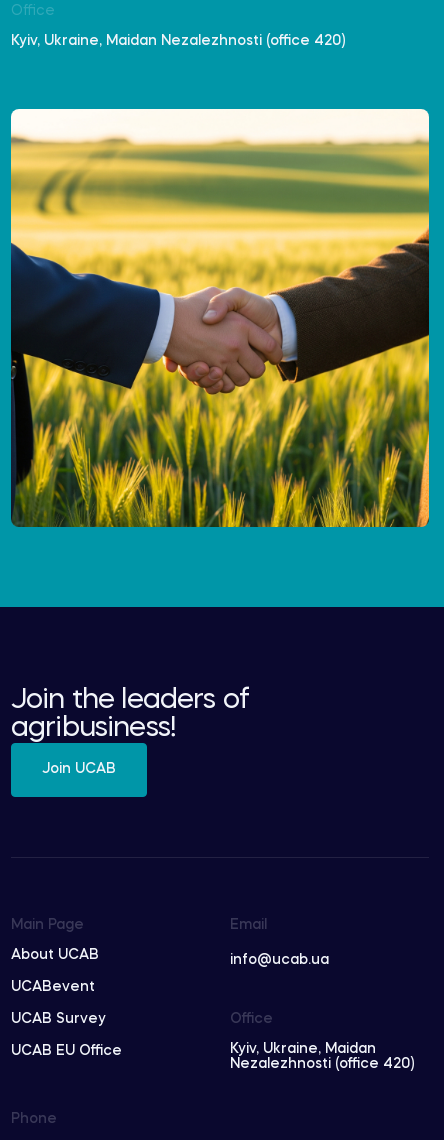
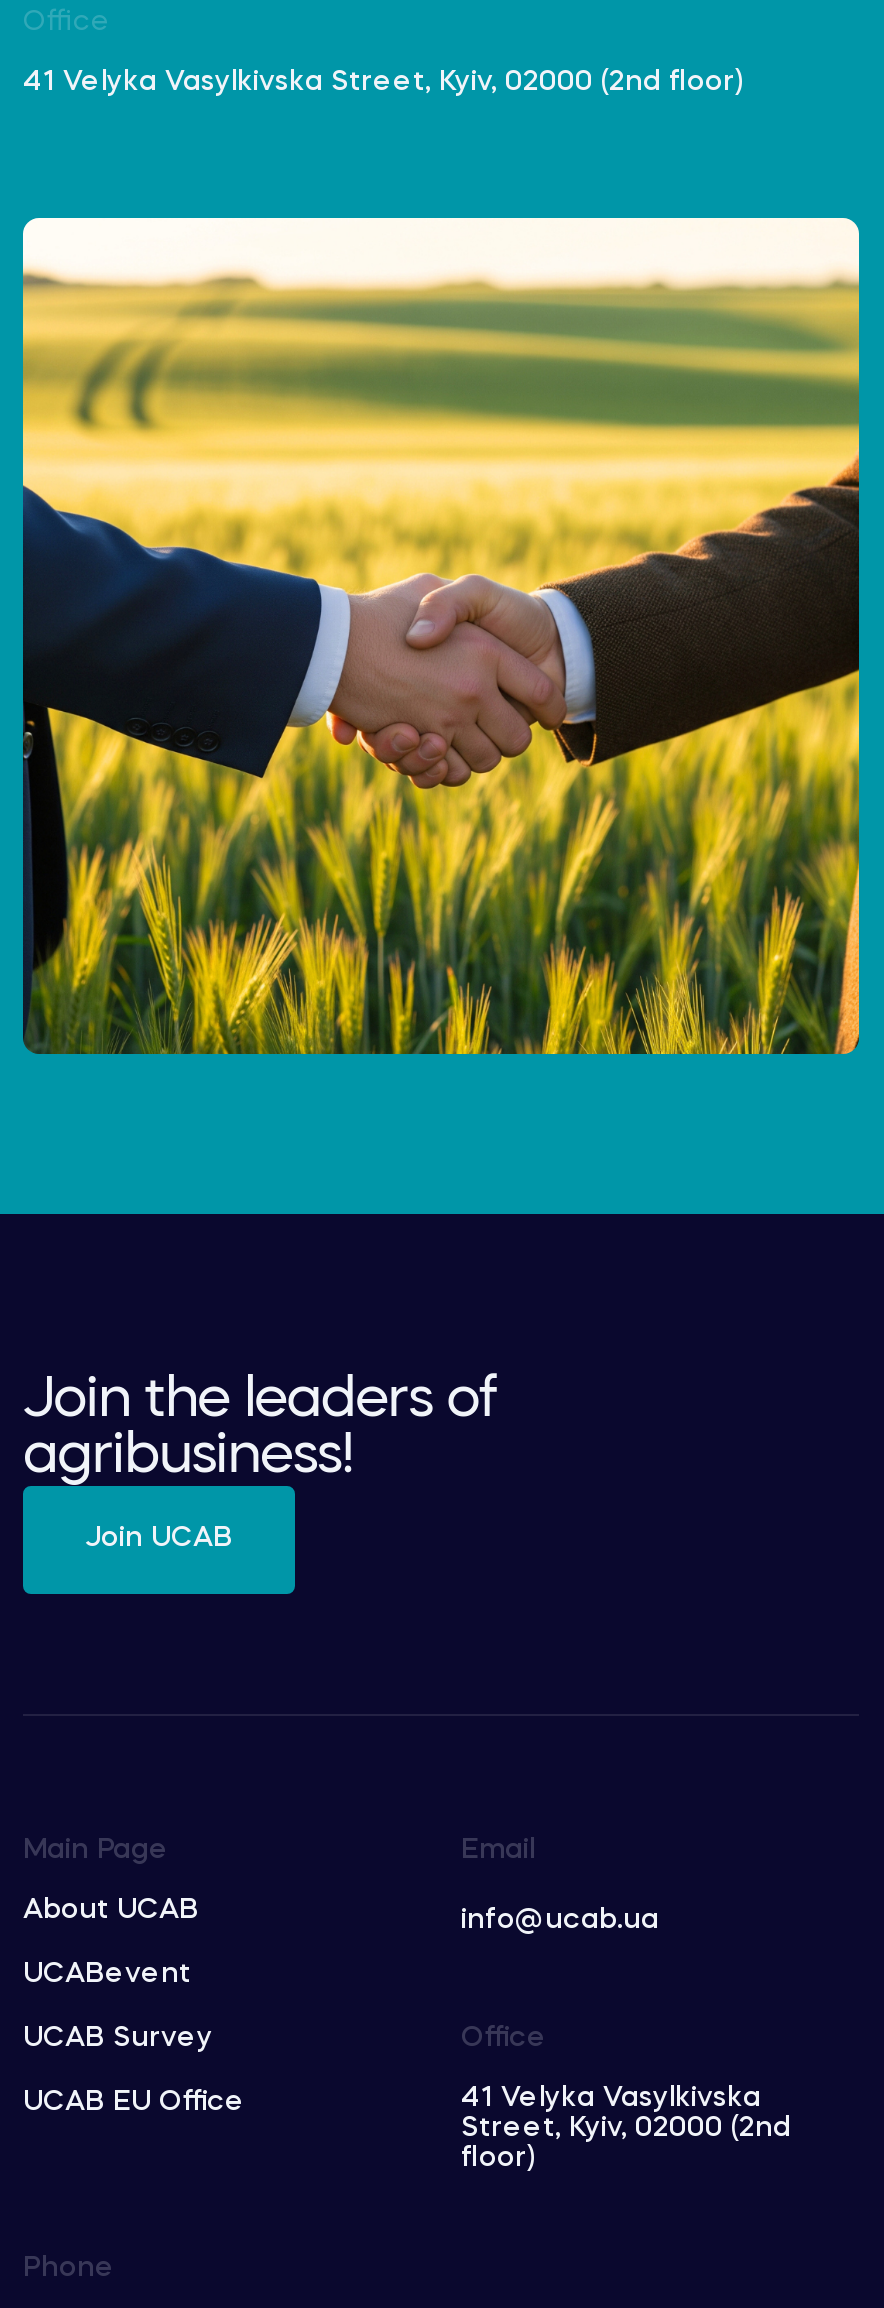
[11,34,345,48] Kyiv, Ukraine, Maidan Nezalezhnosti (office 420) -> [23,68,743,96] 41 Velyka Vasylkivska Street, Kyiv, 02000 (2nd floor)
[230,1042,414,1071] Kyiv, Ukraine, Maidan | Nezalezhnosti (office 420) -> [461,2084,791,2172] 41 Velyka Vasylkivska | Street, Kyiv, 02000 (2nd | floor)

